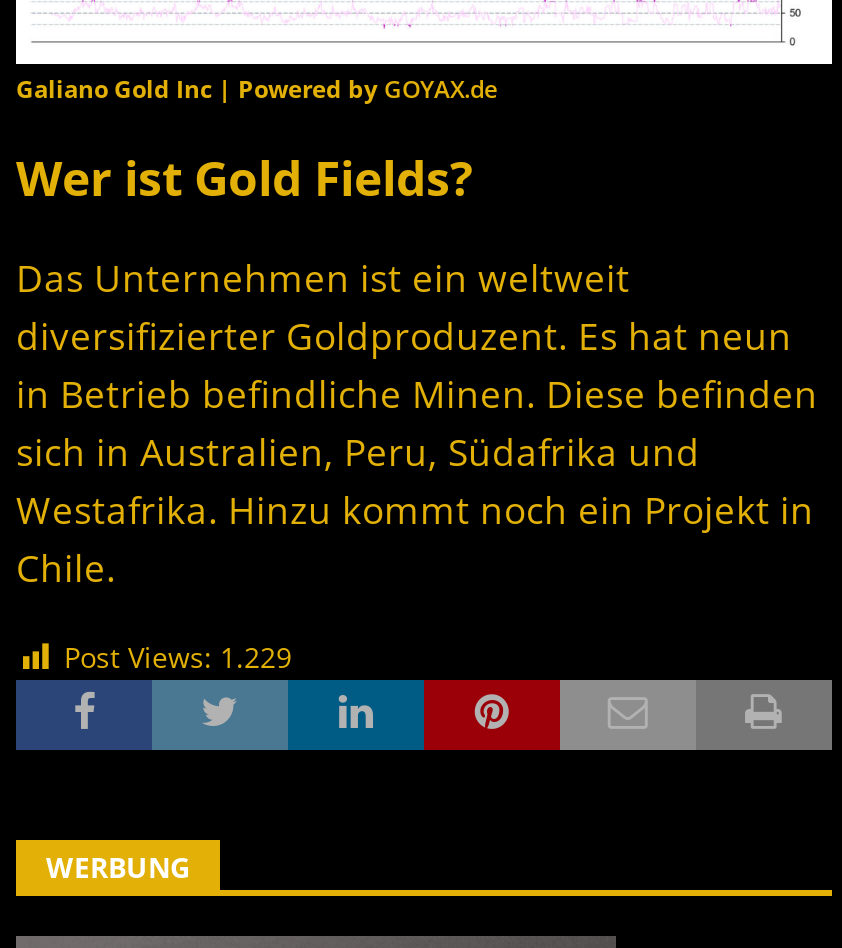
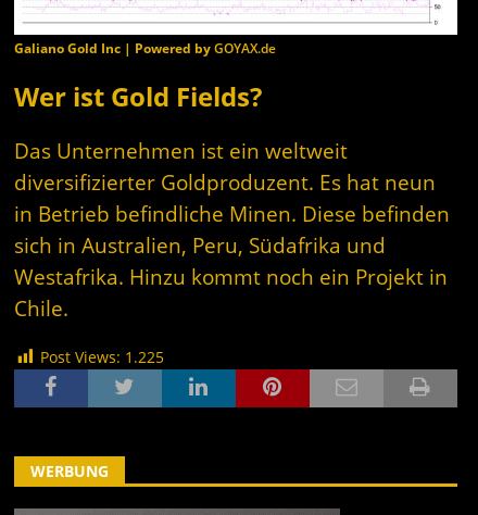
[64,638,292,676] Post Views: 1.229 -> [40,347,164,367] Post Views: 1.225

